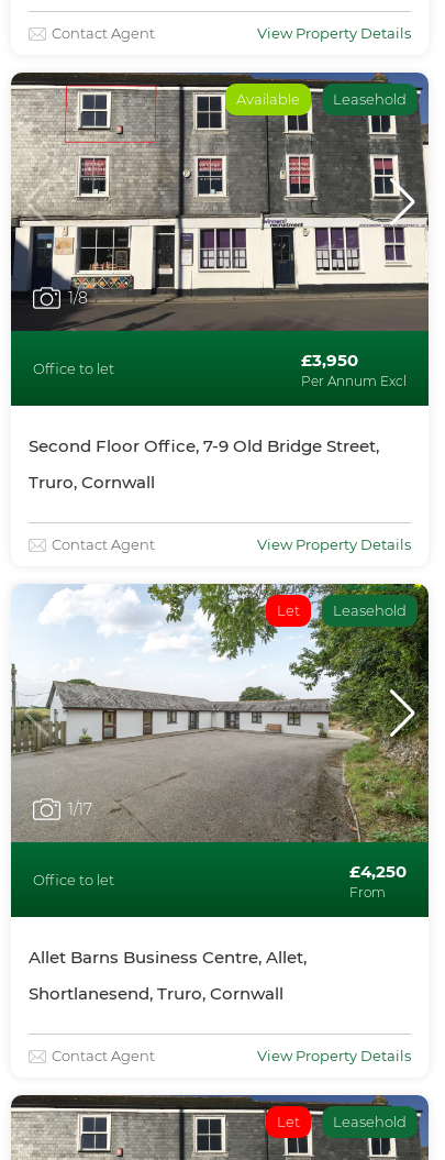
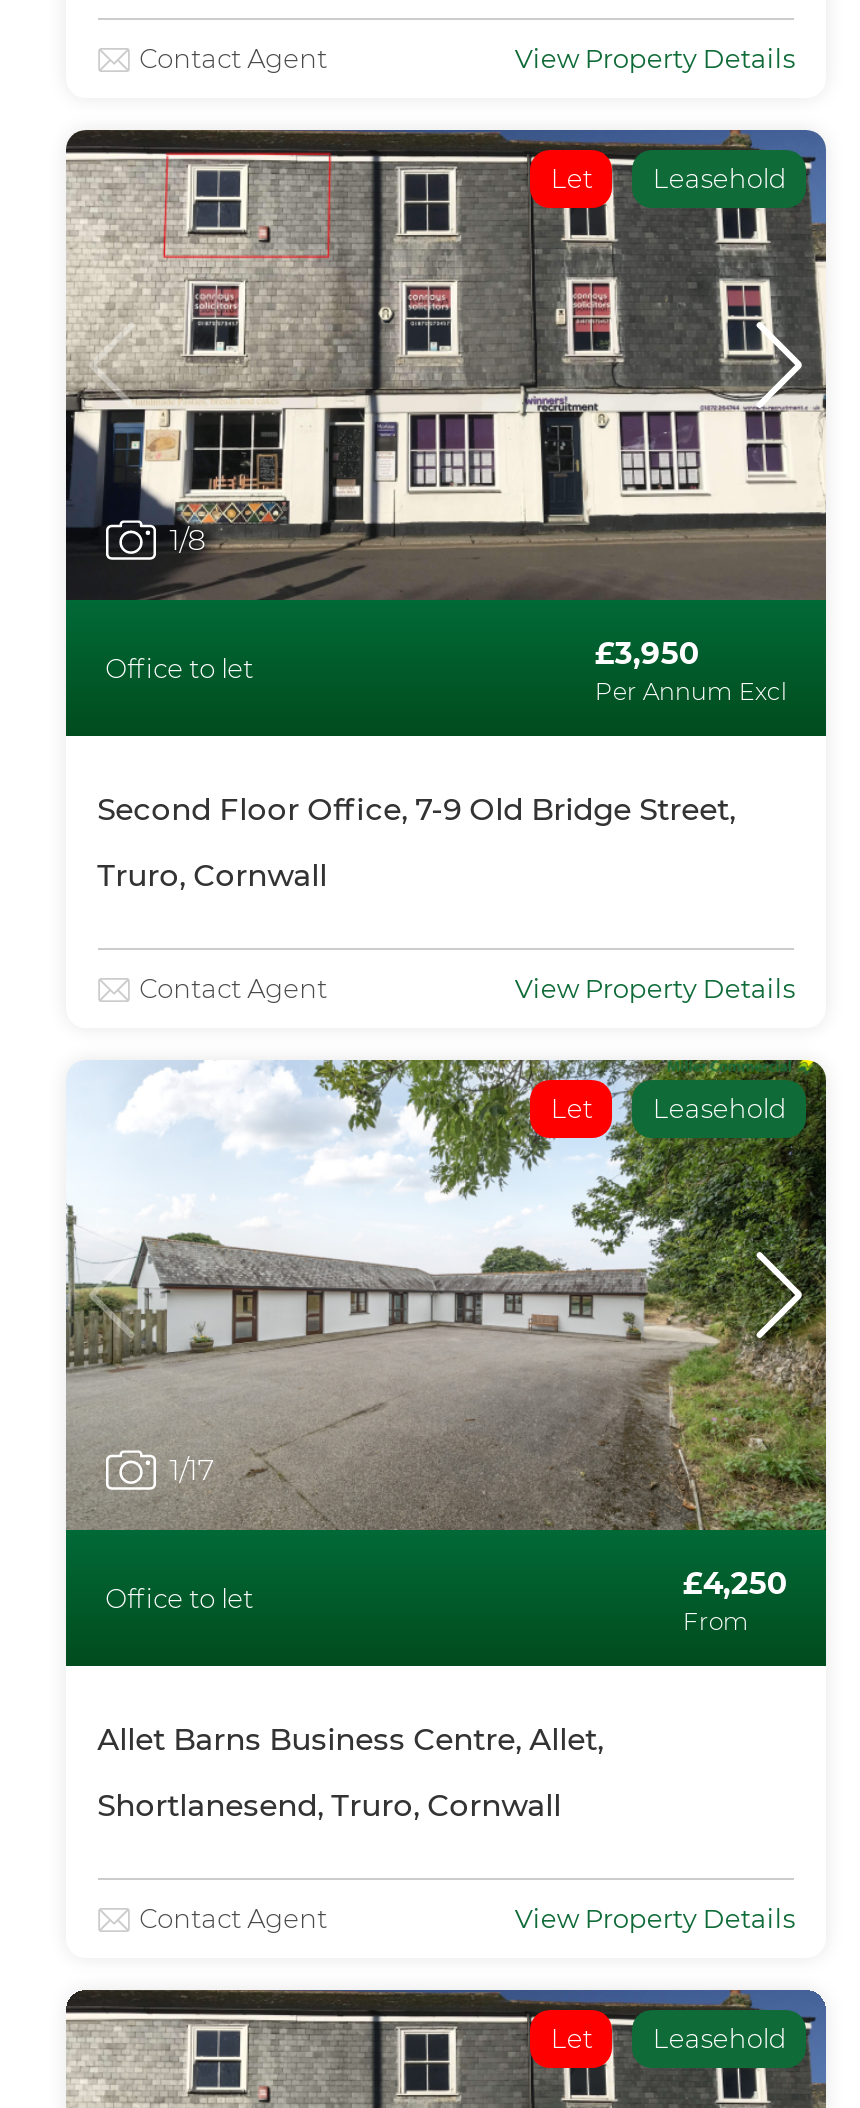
[237,91,300,108] Available -> [551,163,593,195] Let

